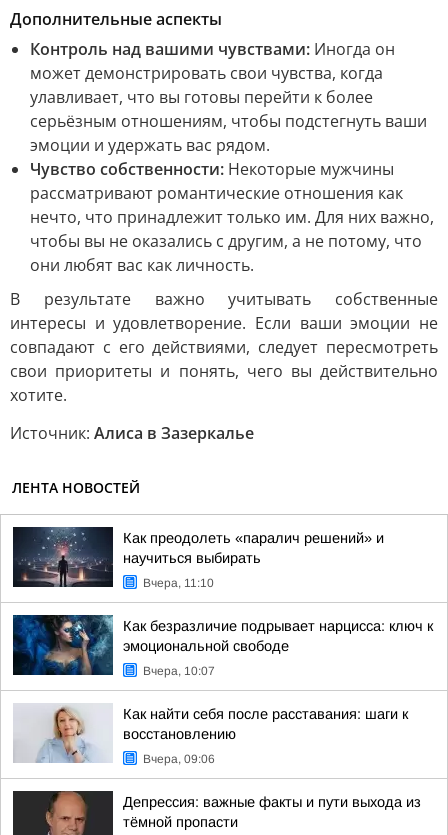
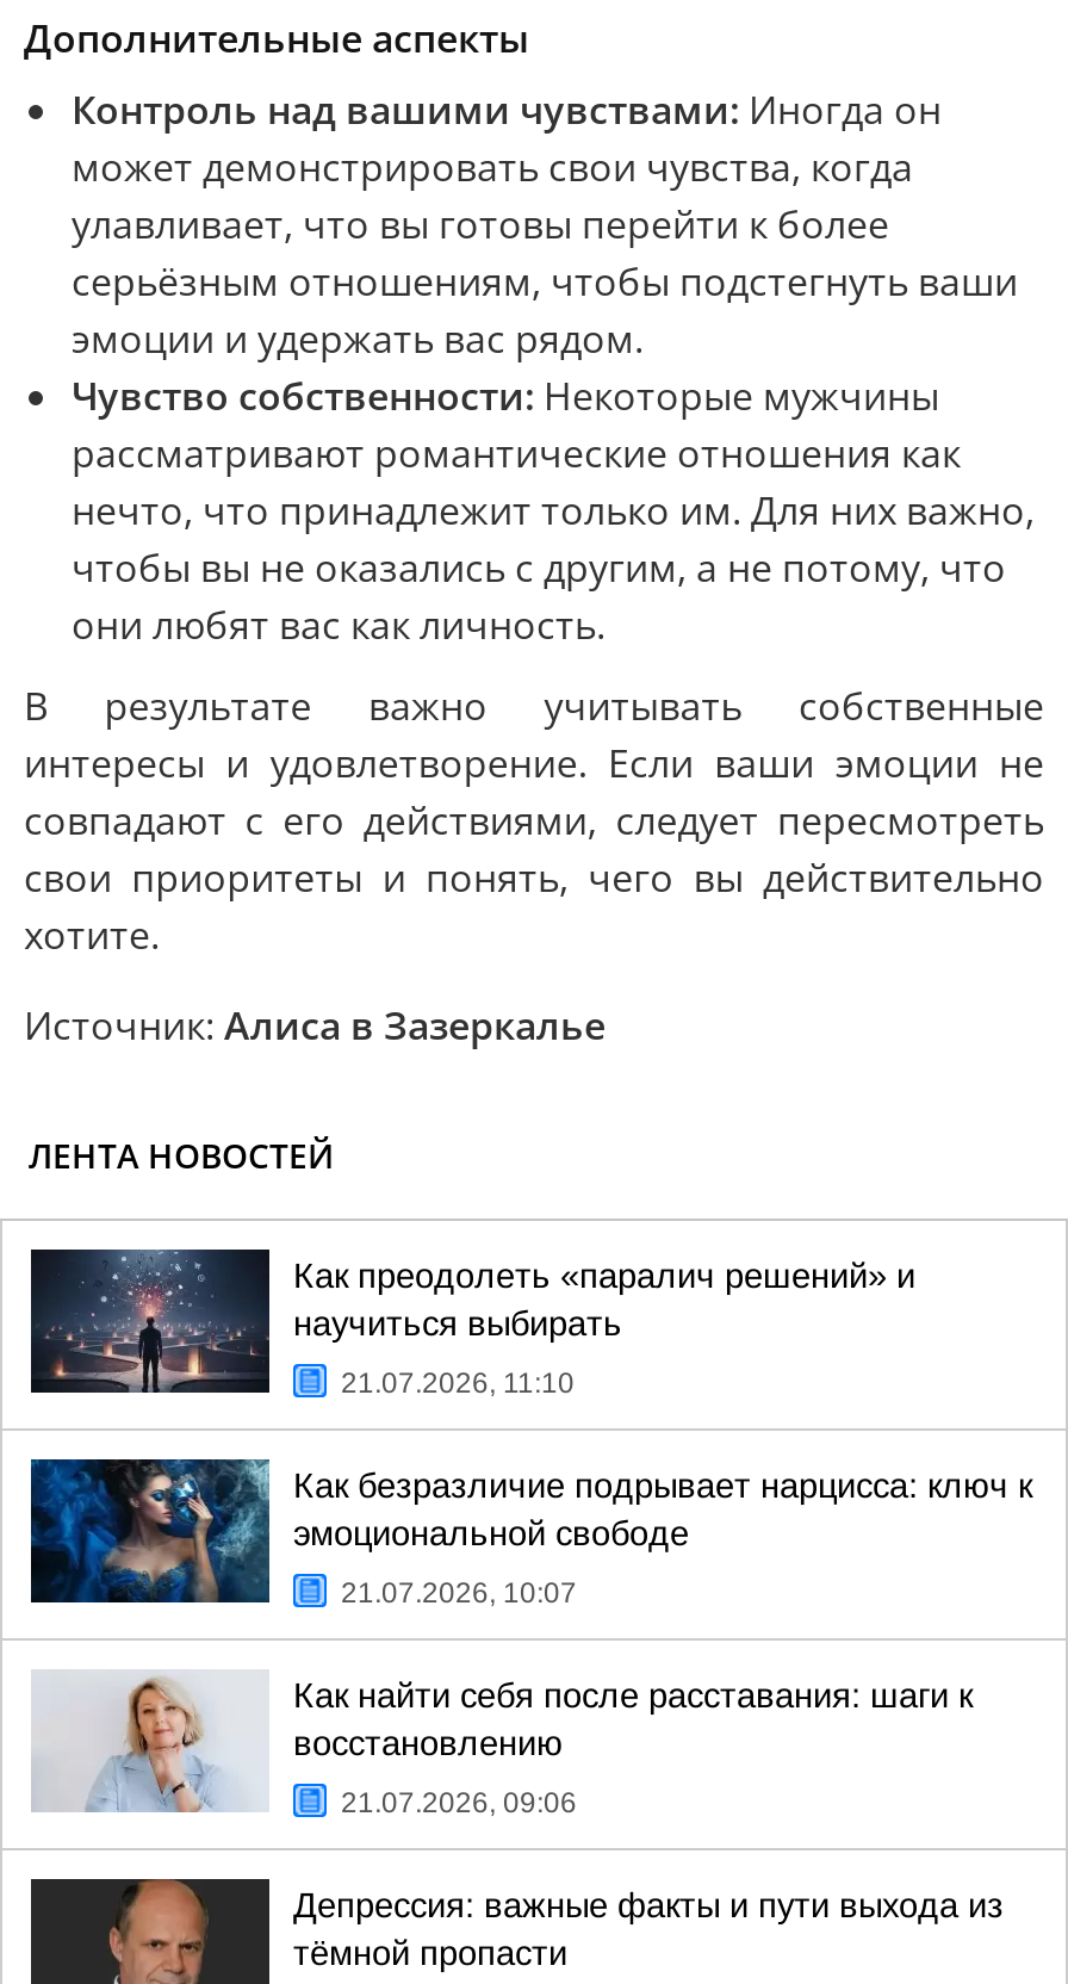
[143,576,214,590] Вчера, 11:10 -> [341,1366,575,1400] 21.07.2026, 11:10
[143,664,215,678] Вчера, 10:07 -> [341,1576,577,1610] 21.07.2026, 10:07
[143,752,215,766] Вчера, 09:06 -> [341,1786,577,1819] 21.07.2026, 09:06

